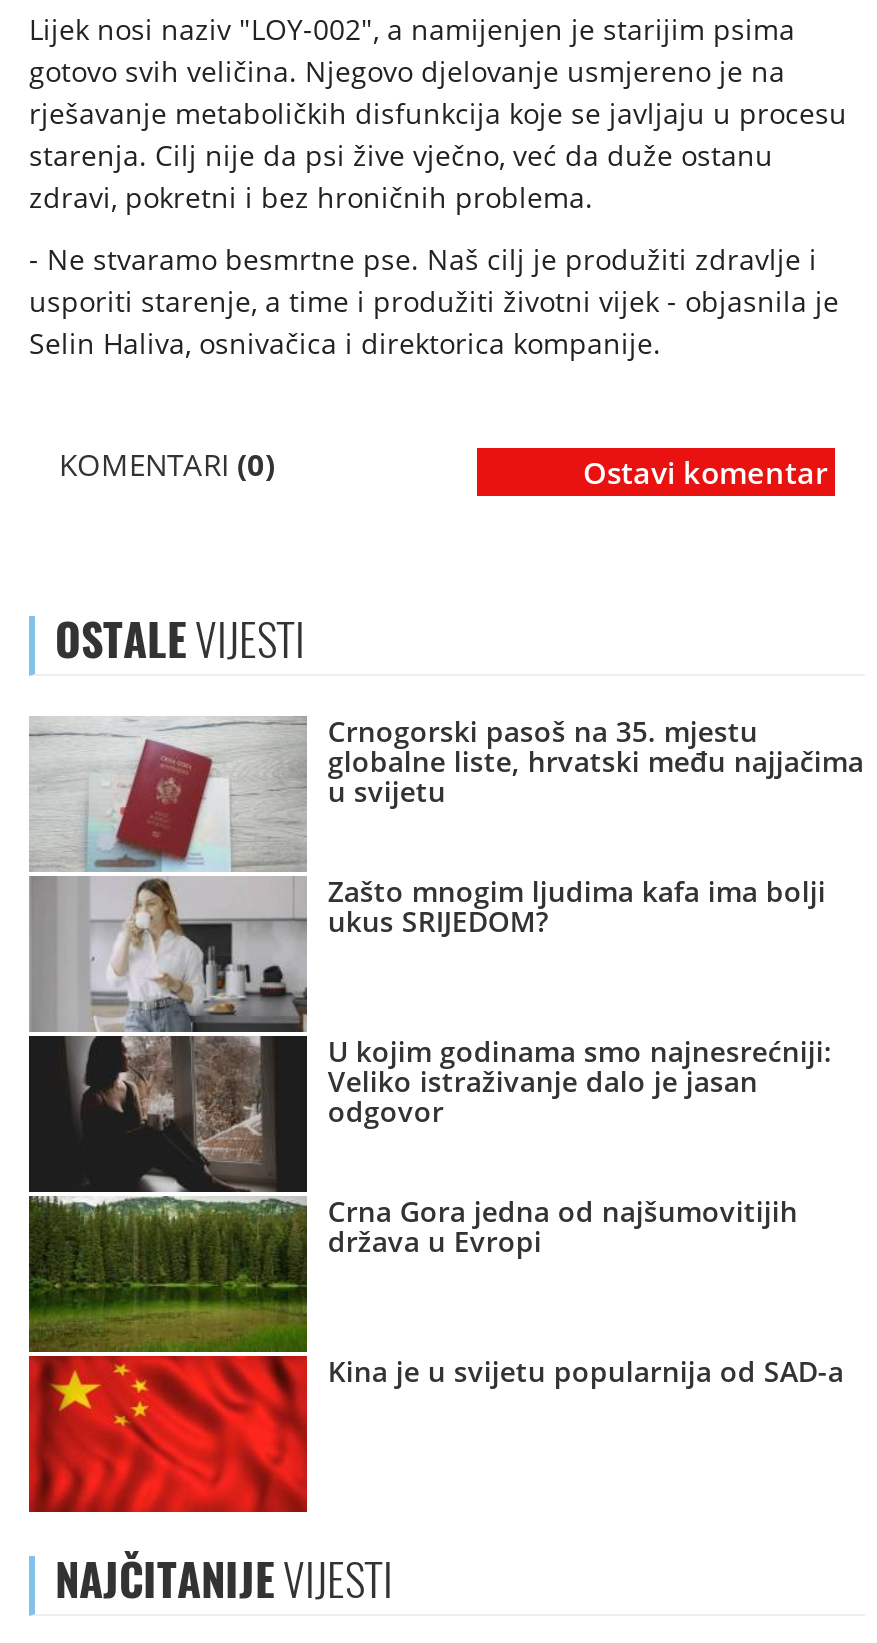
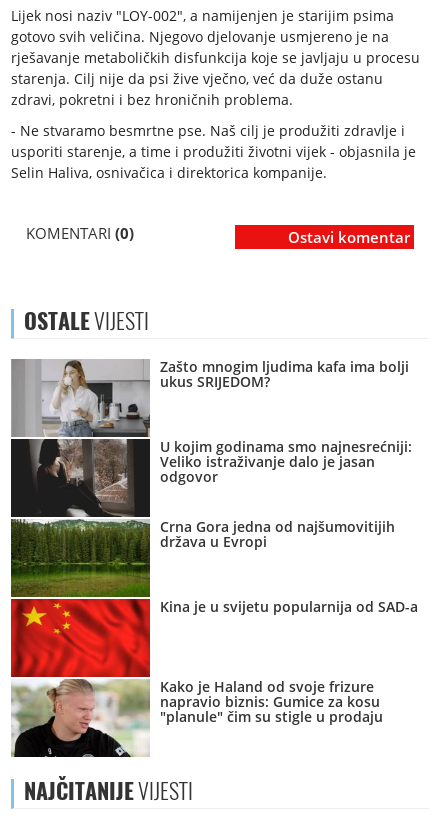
[33,712,864,872] [image] | Crnogorski pasoš na 35. mjestu | globalne liste, hrvatski među najjačima | u svijetu -> none
moved [328,872,844,1390] -> [160,357,418,616]: Zašto mnogim ljudima kafa ima bolji | ukus SRIJEDOM? | U kojim godinama smo najnesrećniji: | Veliko istraživanje dalo je jasan | odgovor | Crna Gora jedna od najšumovitijih | država u Evropi | Kina je u svijetu popularnija od SAD-a
none -> [11,677,383,758] [image] | Kako je Haland od svoje frizure | napravio biznis: Gumice za kosu | "planule" čim su stigle u prodaju

